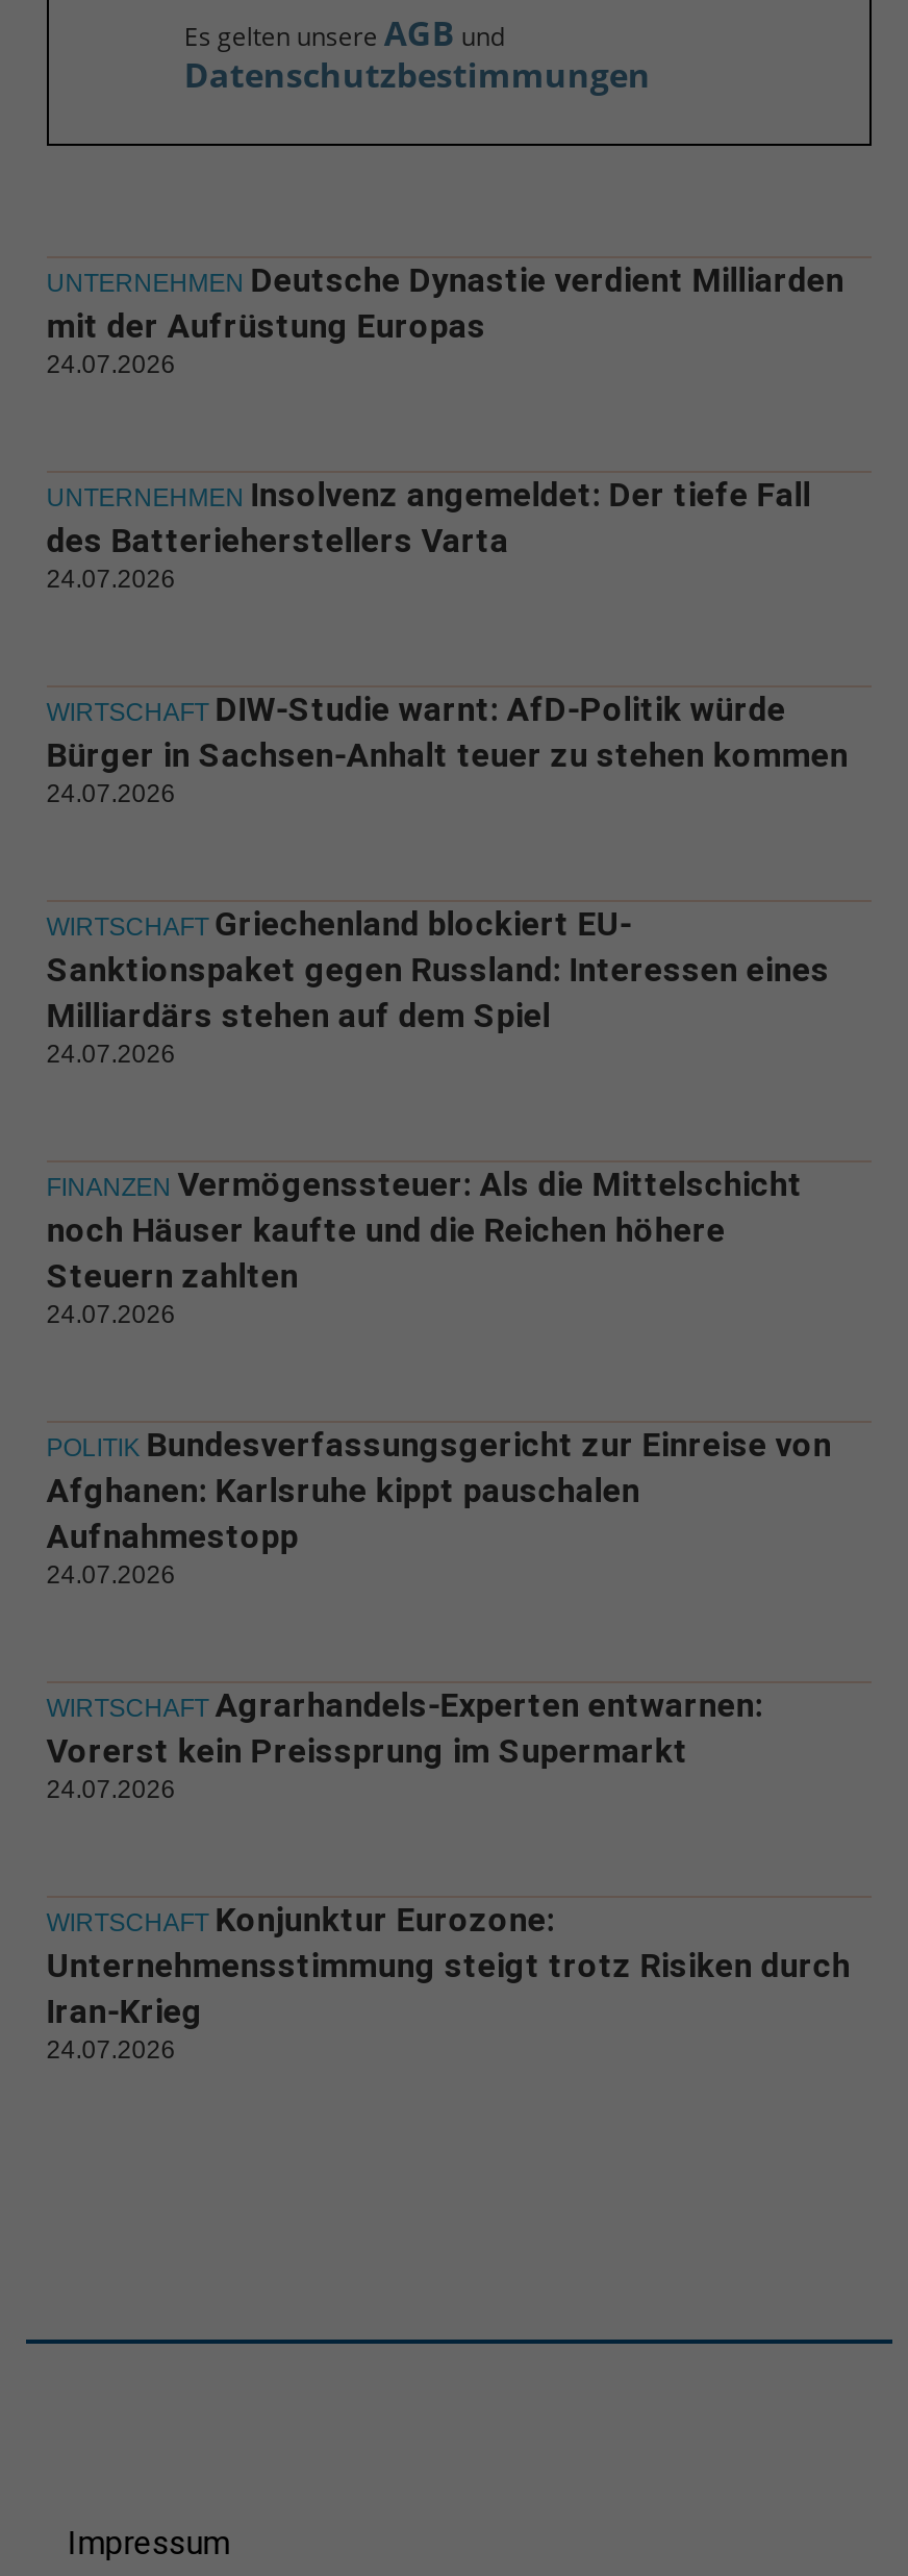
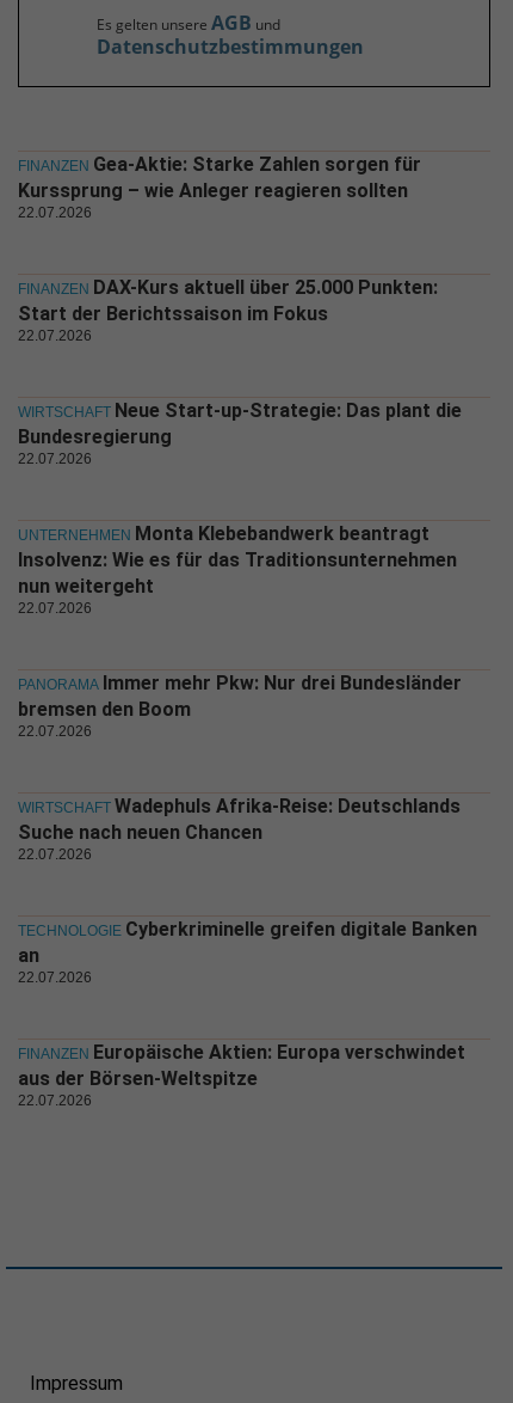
[46,261,844,380] UNTERNEHMEN Deutsche Dynastie verdient Milliarden | mit der Aufrüstung Europas | 24.07.2026 -> [18,153,421,221] FINANZEN Gea-Aktie: Starke Zahlen sorgen für | Kurssprung – wie Anleger reagieren sollten | 22.07.2026
[46,475,811,594] UNTERNEHMEN Insolvenz angemeldet: Der tiefe Fall | des Batterieherstellers Varta | 24.07.2026 -> [18,276,437,344] FINANZEN DAX-Kurs aktuell über 25.000 Punkten: | Start der Berichtssaison im Fokus | 22.07.2026
[46,690,848,809] WIRTSCHAFT DIW-Studie warnt: AfD-Politik würde | Bürger in Sachsen-Anhalt teuer zu stehen kommen | 24.07.2026 -> [18,399,461,468] WIRTSCHAFT Neue Start-up-Strategie: Das plant die | Bundesregierung | 22.07.2026
[46,905,829,1069] WIRTSCHAFT Griechenland blockiert EU- | Sanktionspaket gegen Russland: Interessen eines | Milliardärs stehen auf dem Spiel | 24.07.2026 -> [18,522,457,617] UNTERNEHMEN Monta Klebebandwerk beantragt | Insolvenz: Wie es für das Traditionsunternehmen | nun weitergeht | 22.07.2026
[46,1165,802,1330] FINANZEN Vermögenssteuer: Als die Mittelschicht | noch Häuser kaufte und die Reichen höhere | Steuern zahlten | 24.07.2026 -> [18,672,461,740] PANORAMA Immer mehr Pkw: Nur drei Bundesländer | bremsen den Boom | 22.07.2026
[46,1425,831,1590] POLITIK Bundesverfassungsgericht zur Einreise von | Afghanen: Karlsruhe kippt pauschalen | Aufnahmestopp | 24.07.2026 -> [18,795,460,863] WIRTSCHAFT Wadephuls Afrika-Reise: Deutschlands | Suche nach neuen Chancen | 22.07.2026
[46,1686,763,1805] WIRTSCHAFT Agrarhandels-Experten entwarnen: | Vorerst kein Preissprung im Supermarkt | 24.07.2026 -> [18,918,477,986] TECHNOLOGIE Cyberkriminelle greifen digitale Banken | an | 22.07.2026
[46,1900,850,2065] WIRTSCHAFT Konjunktur Eurozone: | Unternehmensstimmung steigt trotz Risiken durch | Iran-Krieg | 24.07.2026 -> [18,1041,465,1109] FINANZEN Europäische Aktien: Europa verschwindet | aus der Börsen-Weltspitze | 22.07.2026

